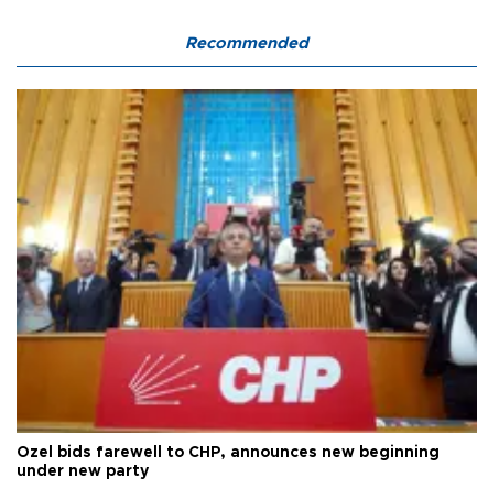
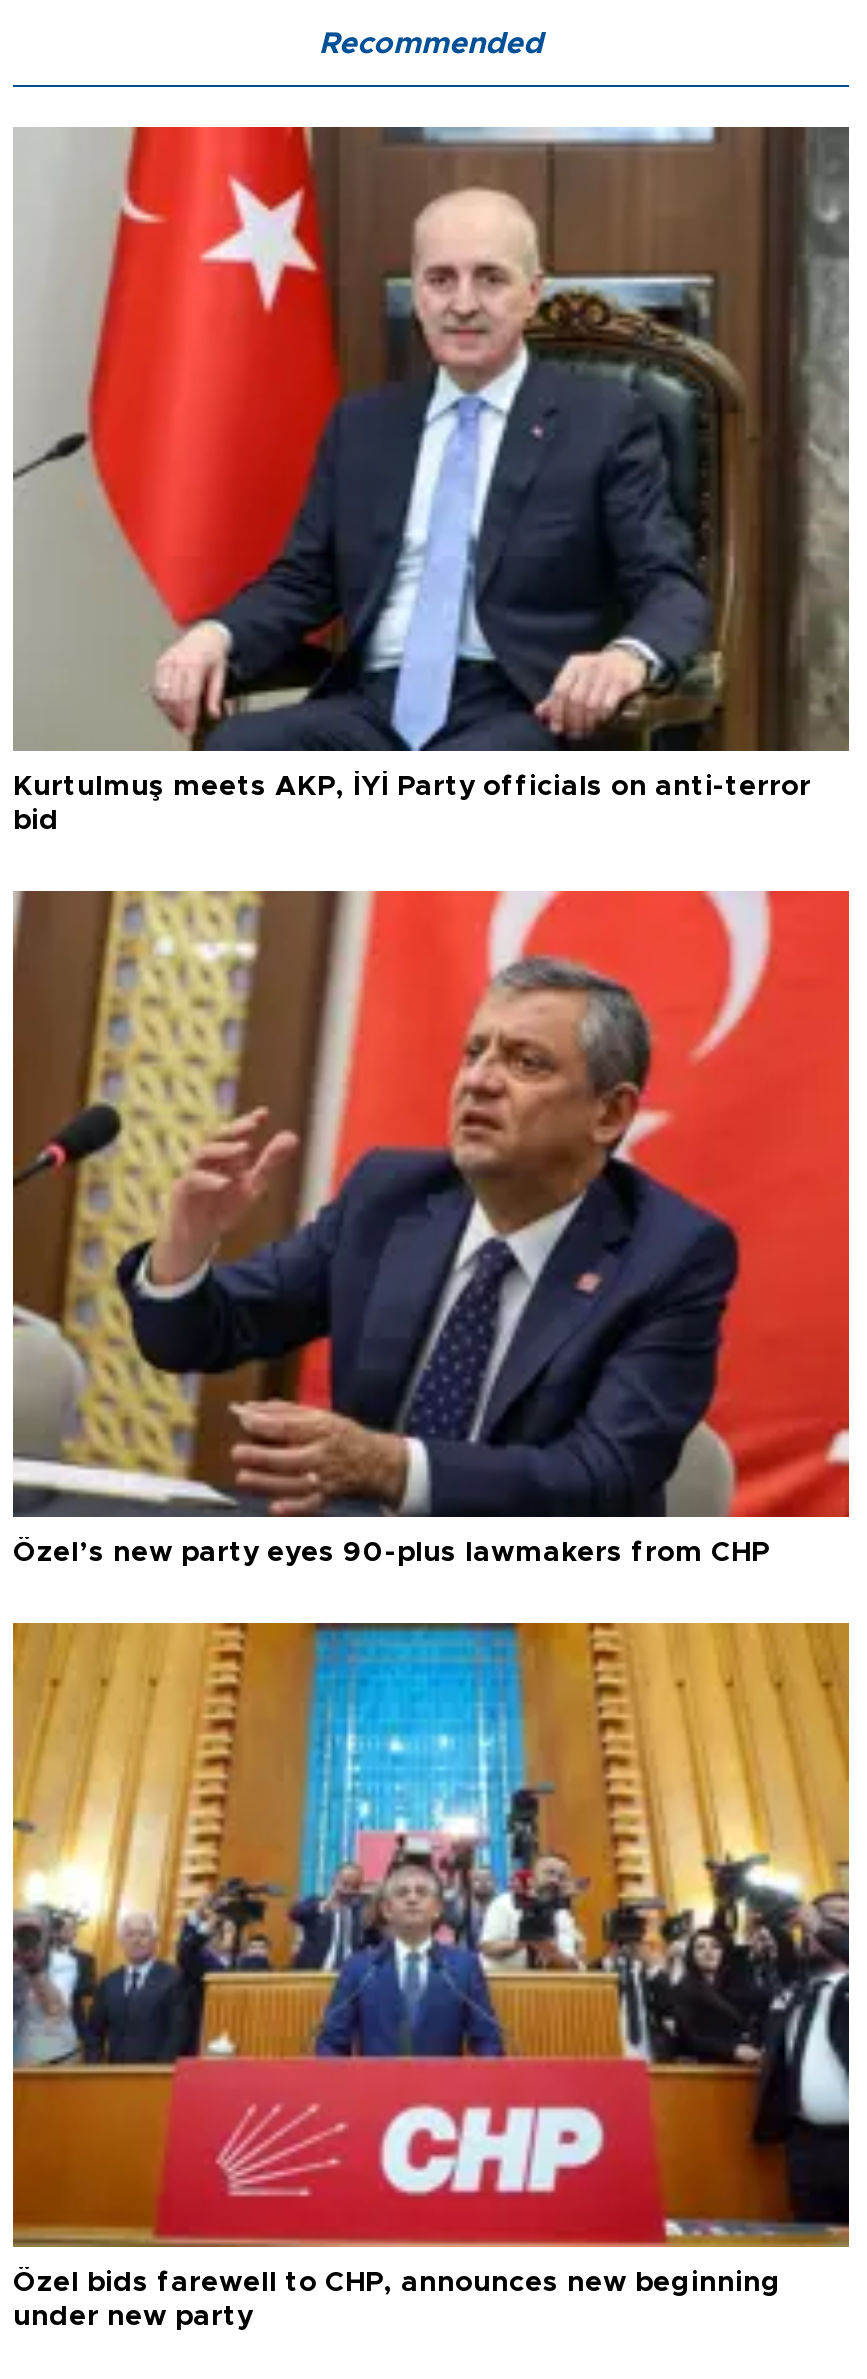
none -> [11,889,851,1566] [image] | Özel’s new party eyes 90-plus lawmakers from CHP
none -> [13,125,851,835] [image] | Kurtulmuş meets AKP, İYİ Party officials on anti-terror | bid

